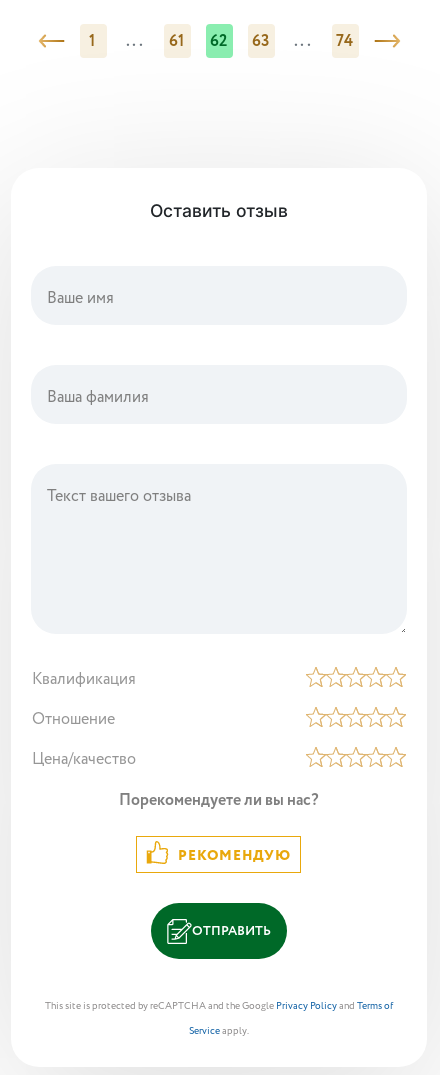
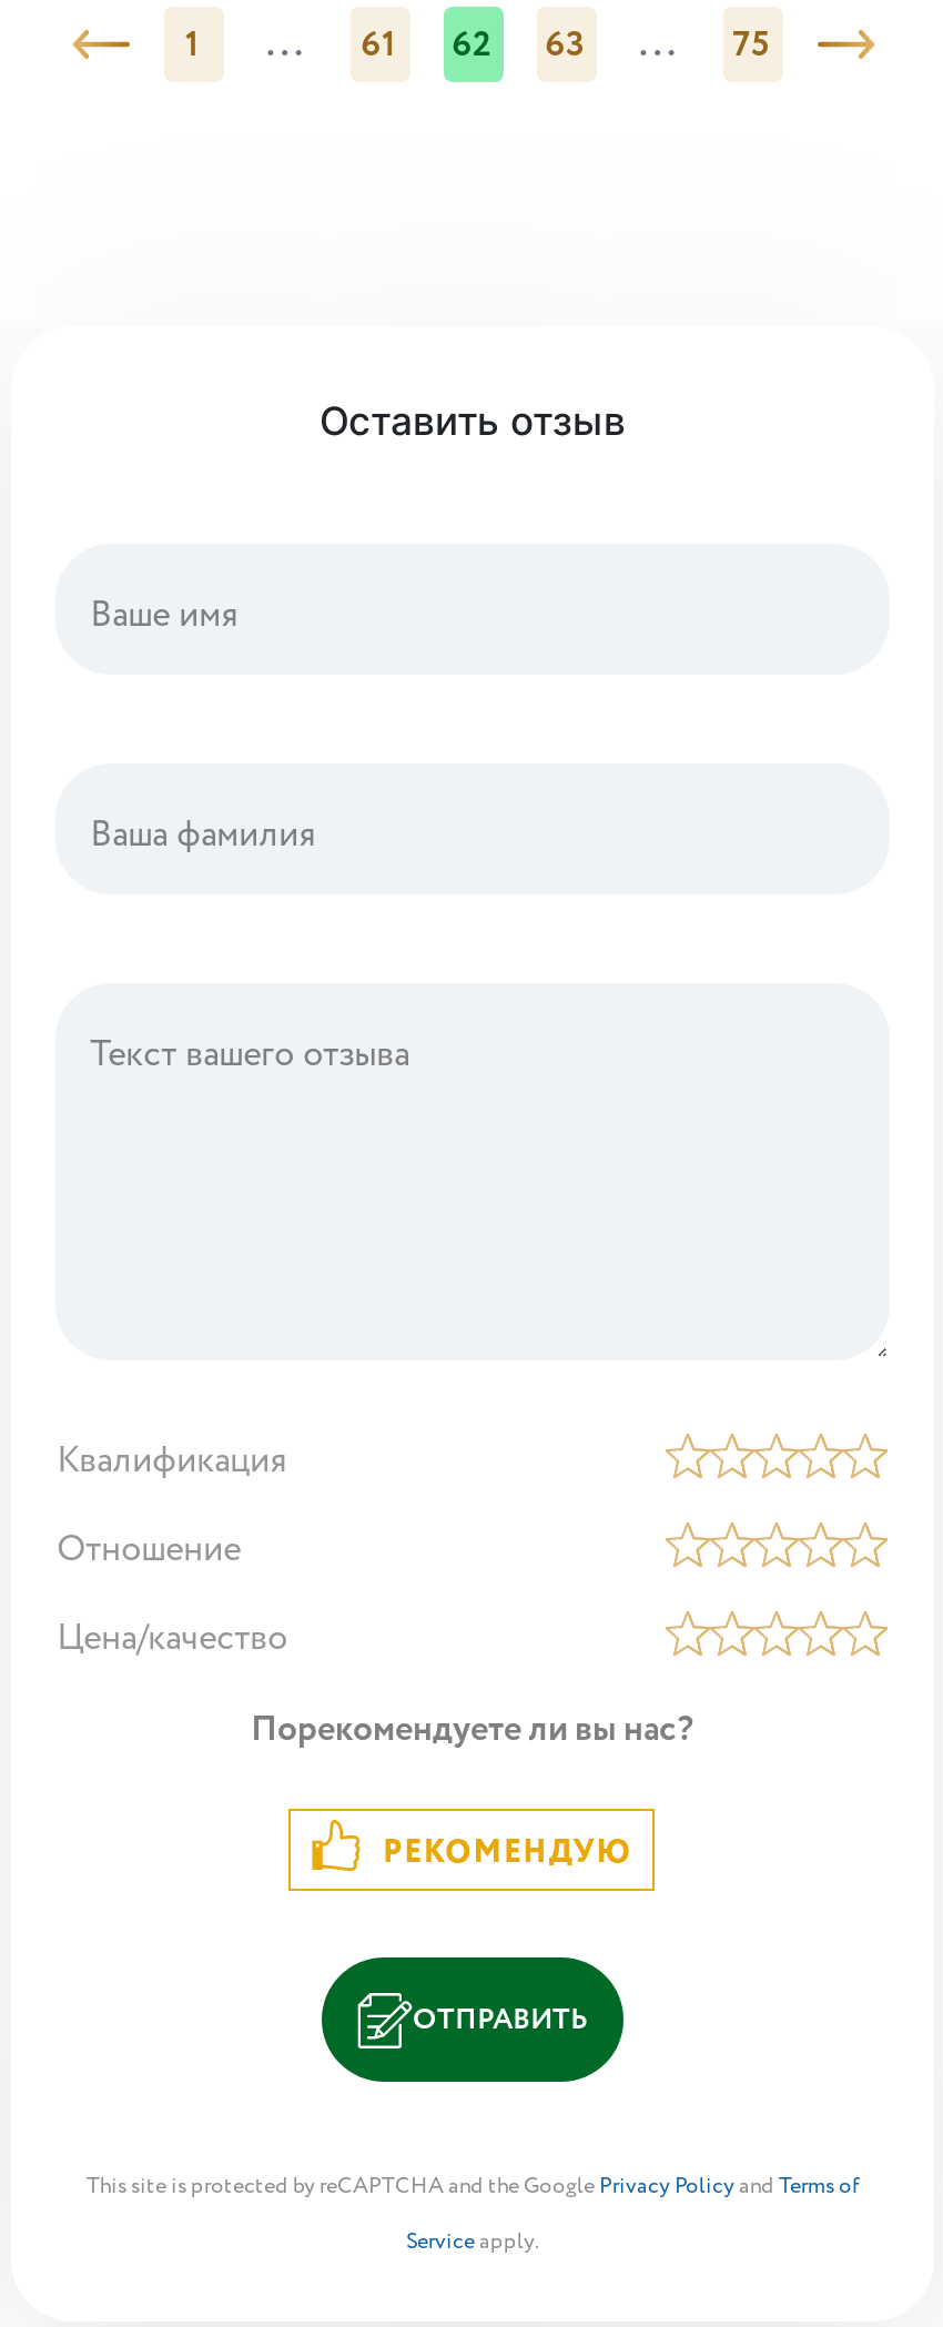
[336,29,353,52] 74 -> [733,19,769,70] 75

